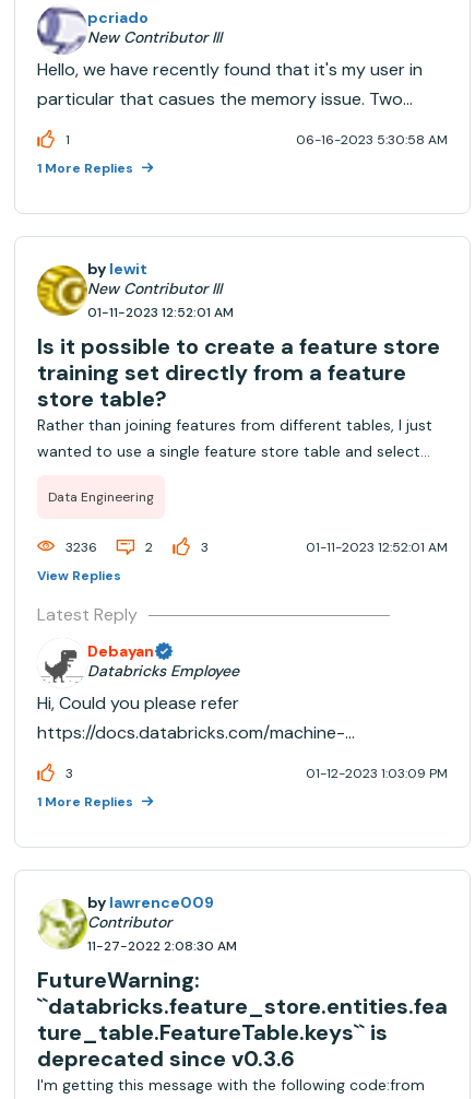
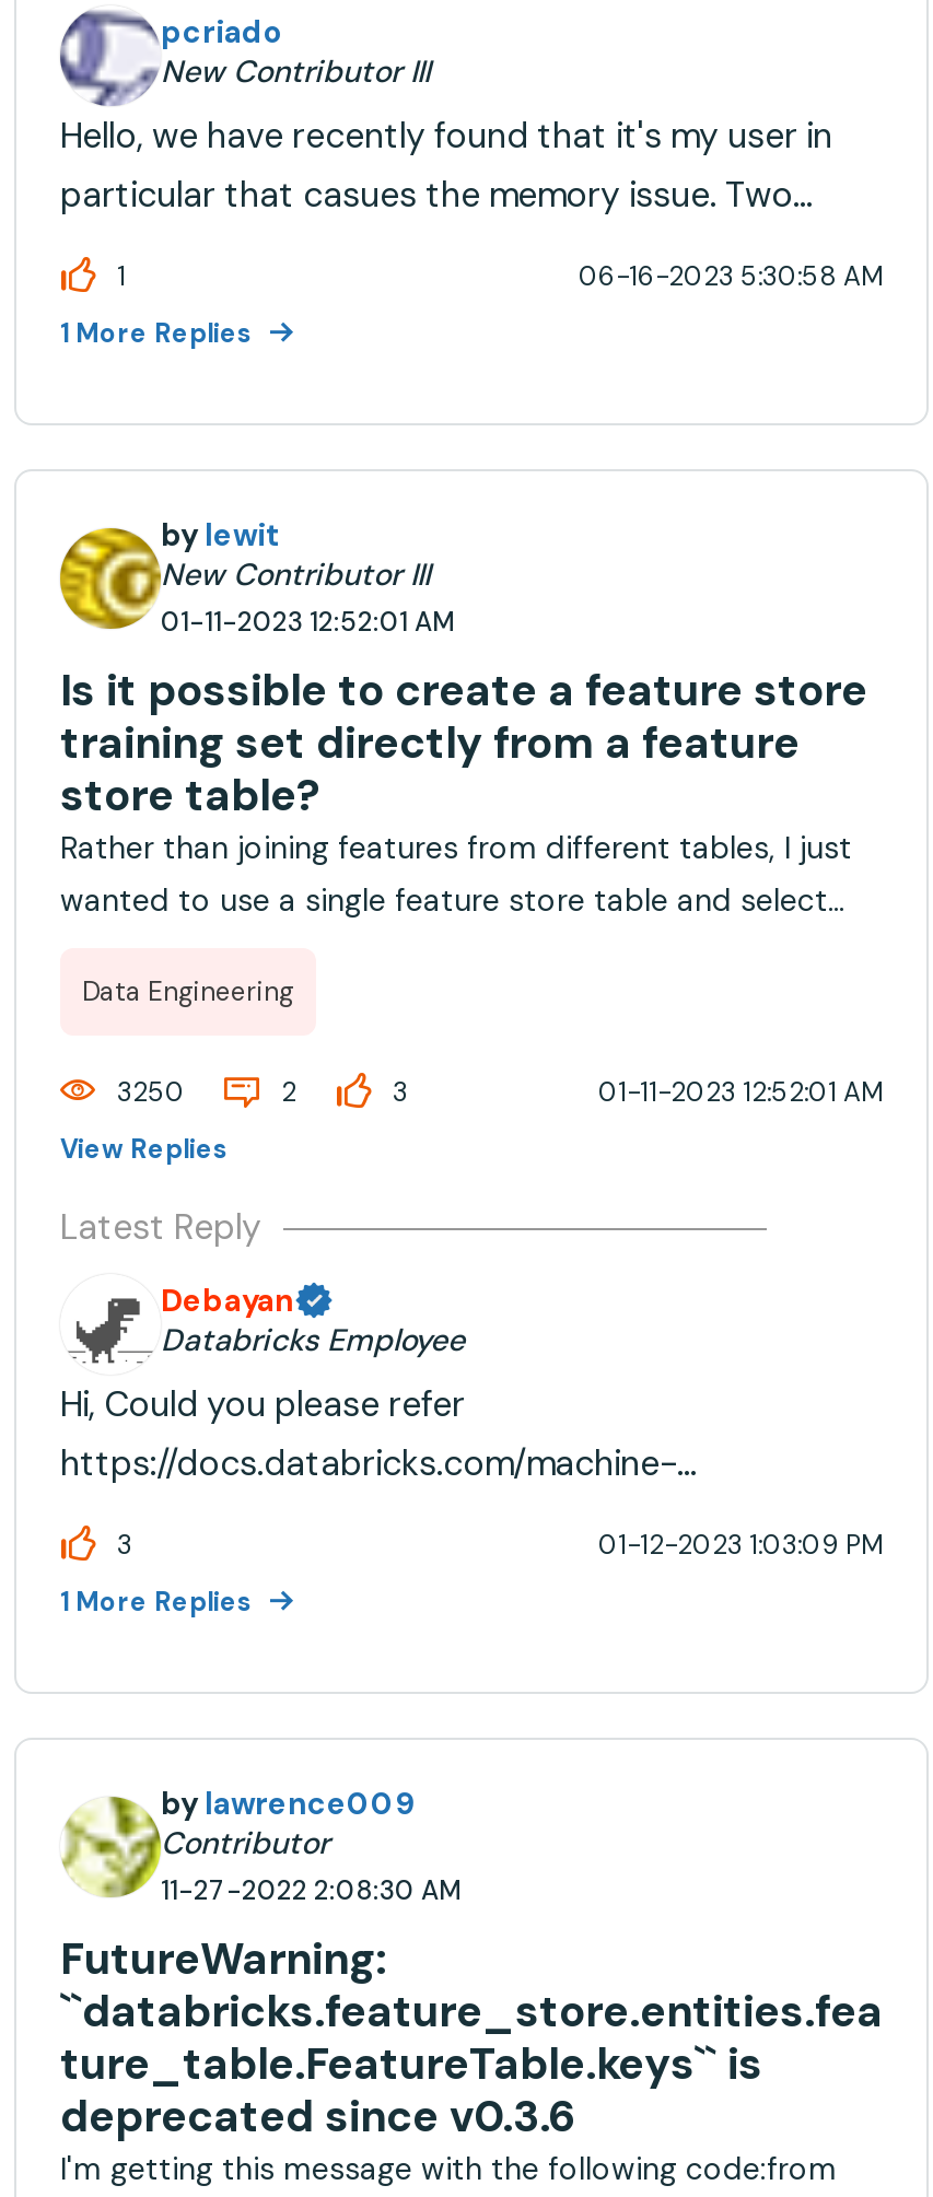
[66,538,97,556] 3236 -> [117,1074,185,1109] 3250

